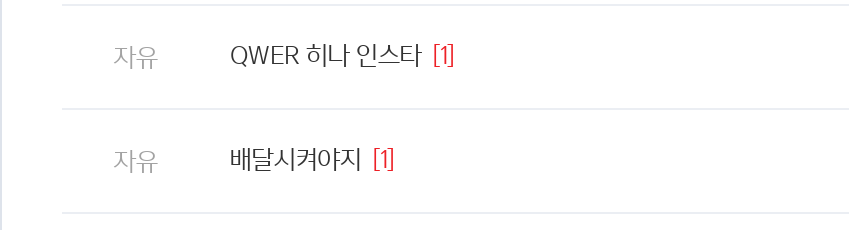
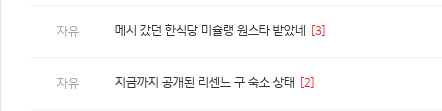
[230,40,454,70] QWER 히나 인스타 [1] -> [115,23,325,38] 메시 갔던 한식당 미슐랭 원스타 받았네 [3]
[230,144,394,174] 배달시켜야지 [1] -> [115,75,314,90] 지금까지 공개된 리센느 구 숙소 상태 [2]

